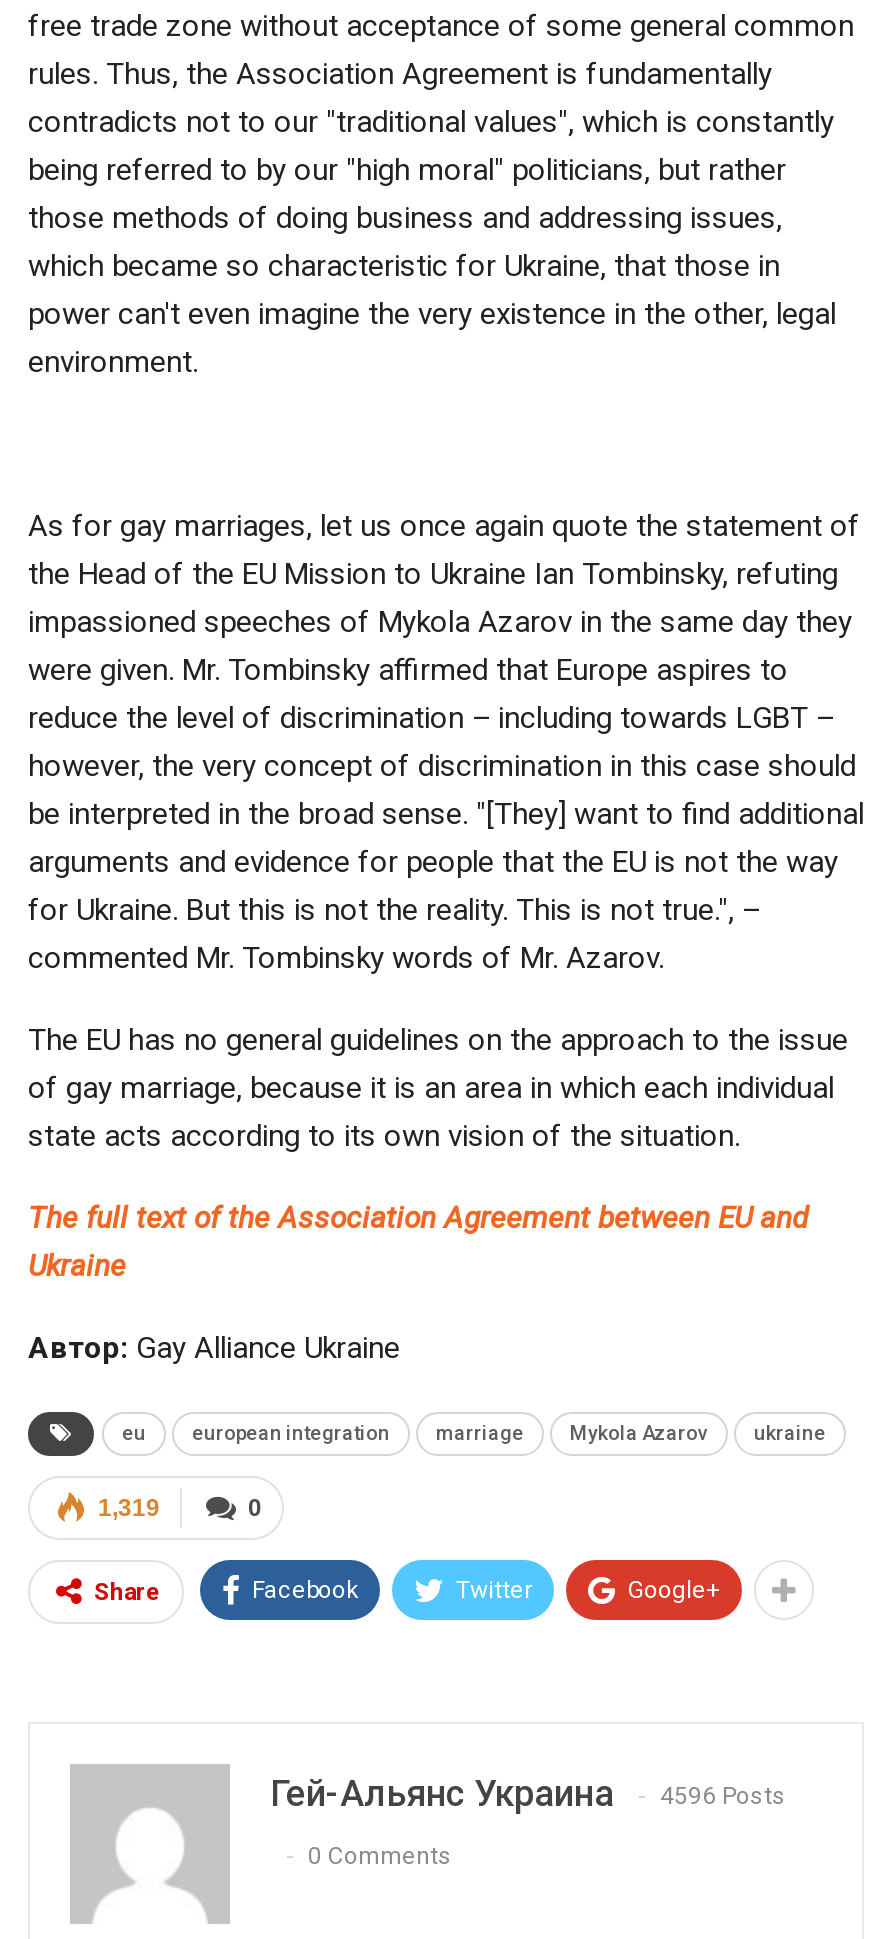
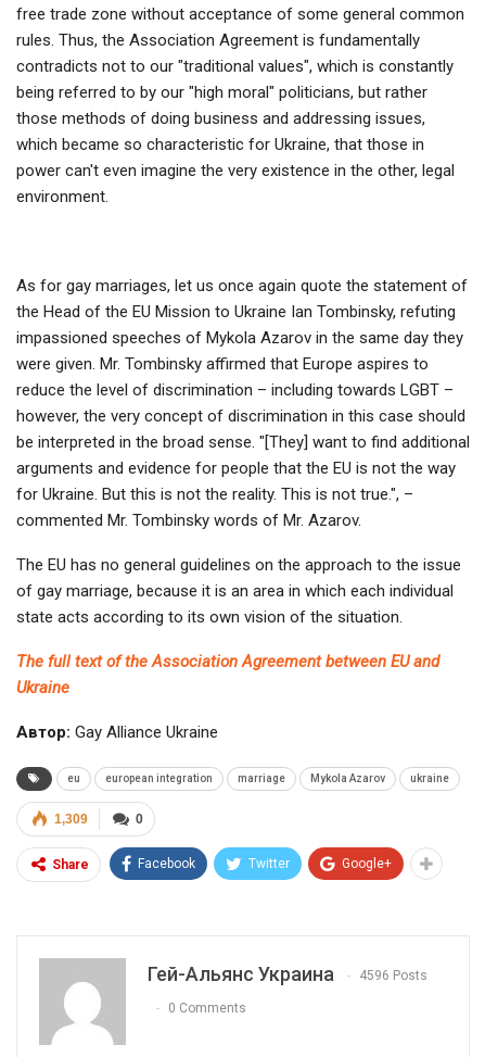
[98,1493,160,1521] 1,319 -> [54,811,88,826] 1,309

